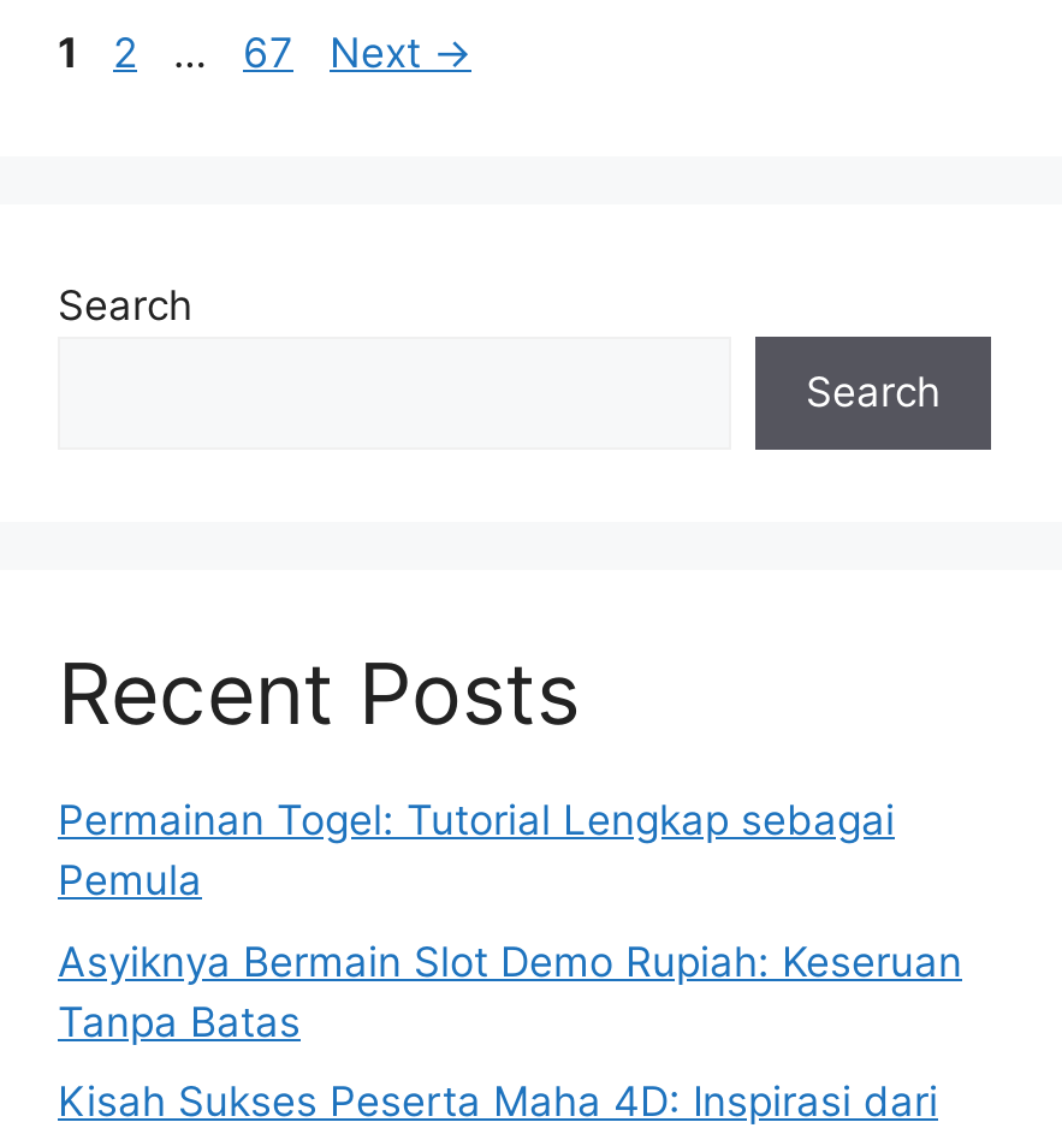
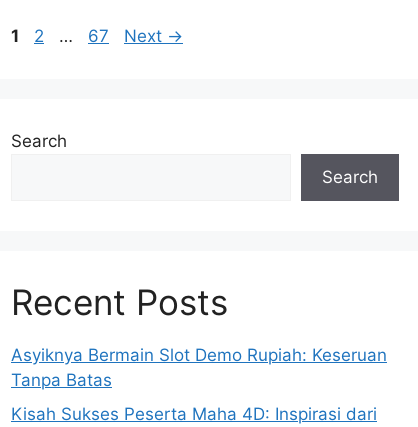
[58,796,895,904] Permainan Togel: Tutorial Lengkap sebagai | Pemula -> none

